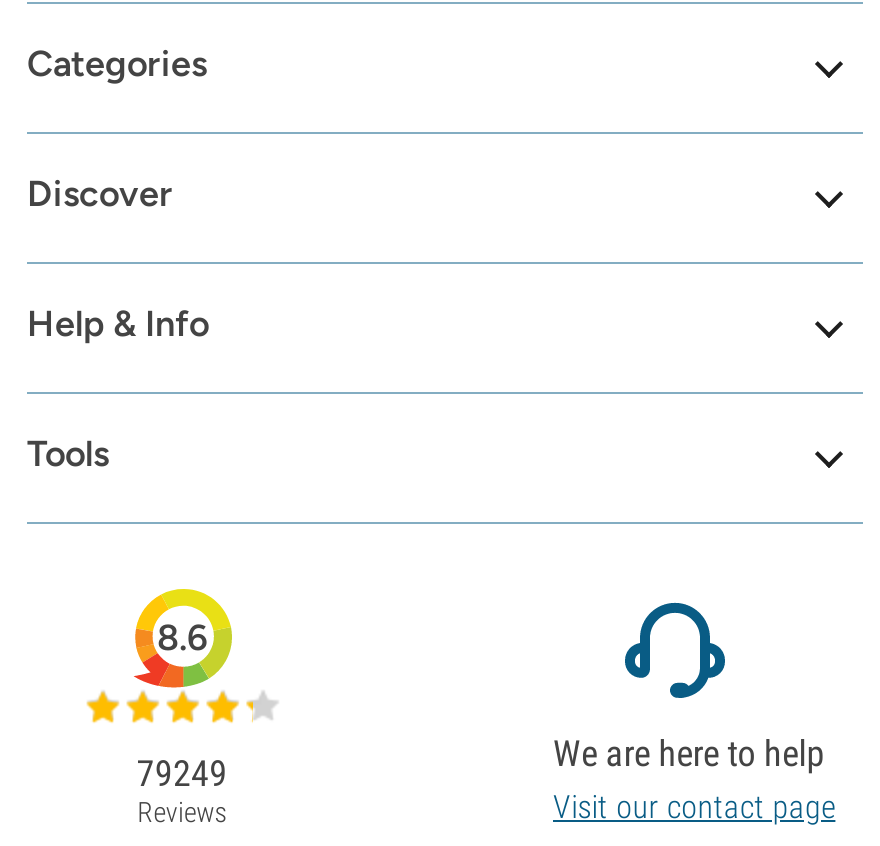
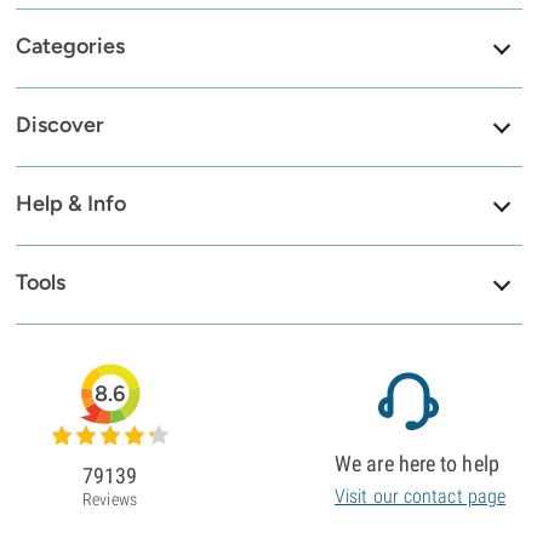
[137,752,227,794] 79249 -> [82,463,137,488] 79139

